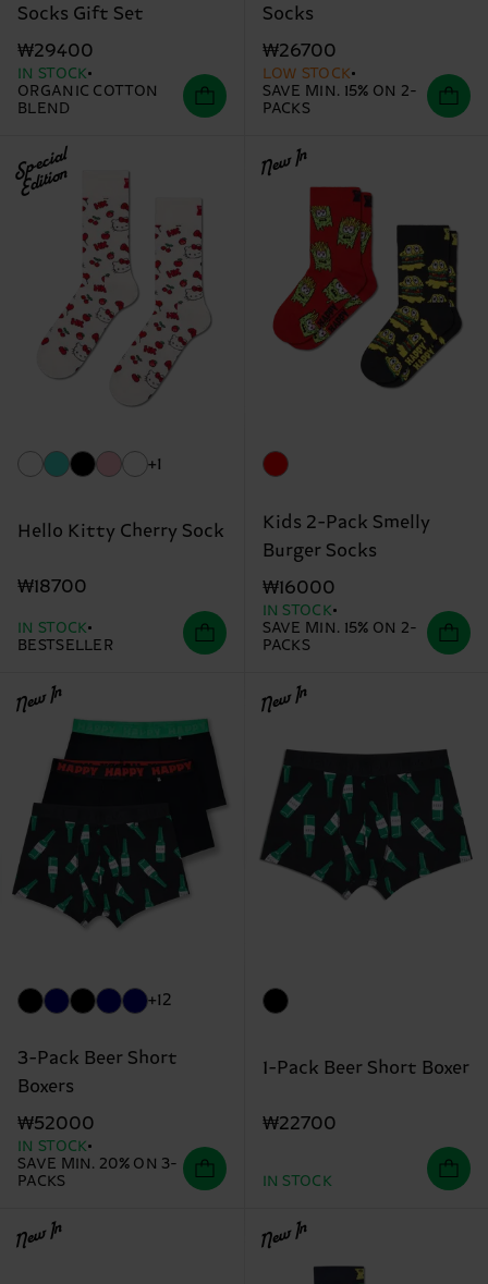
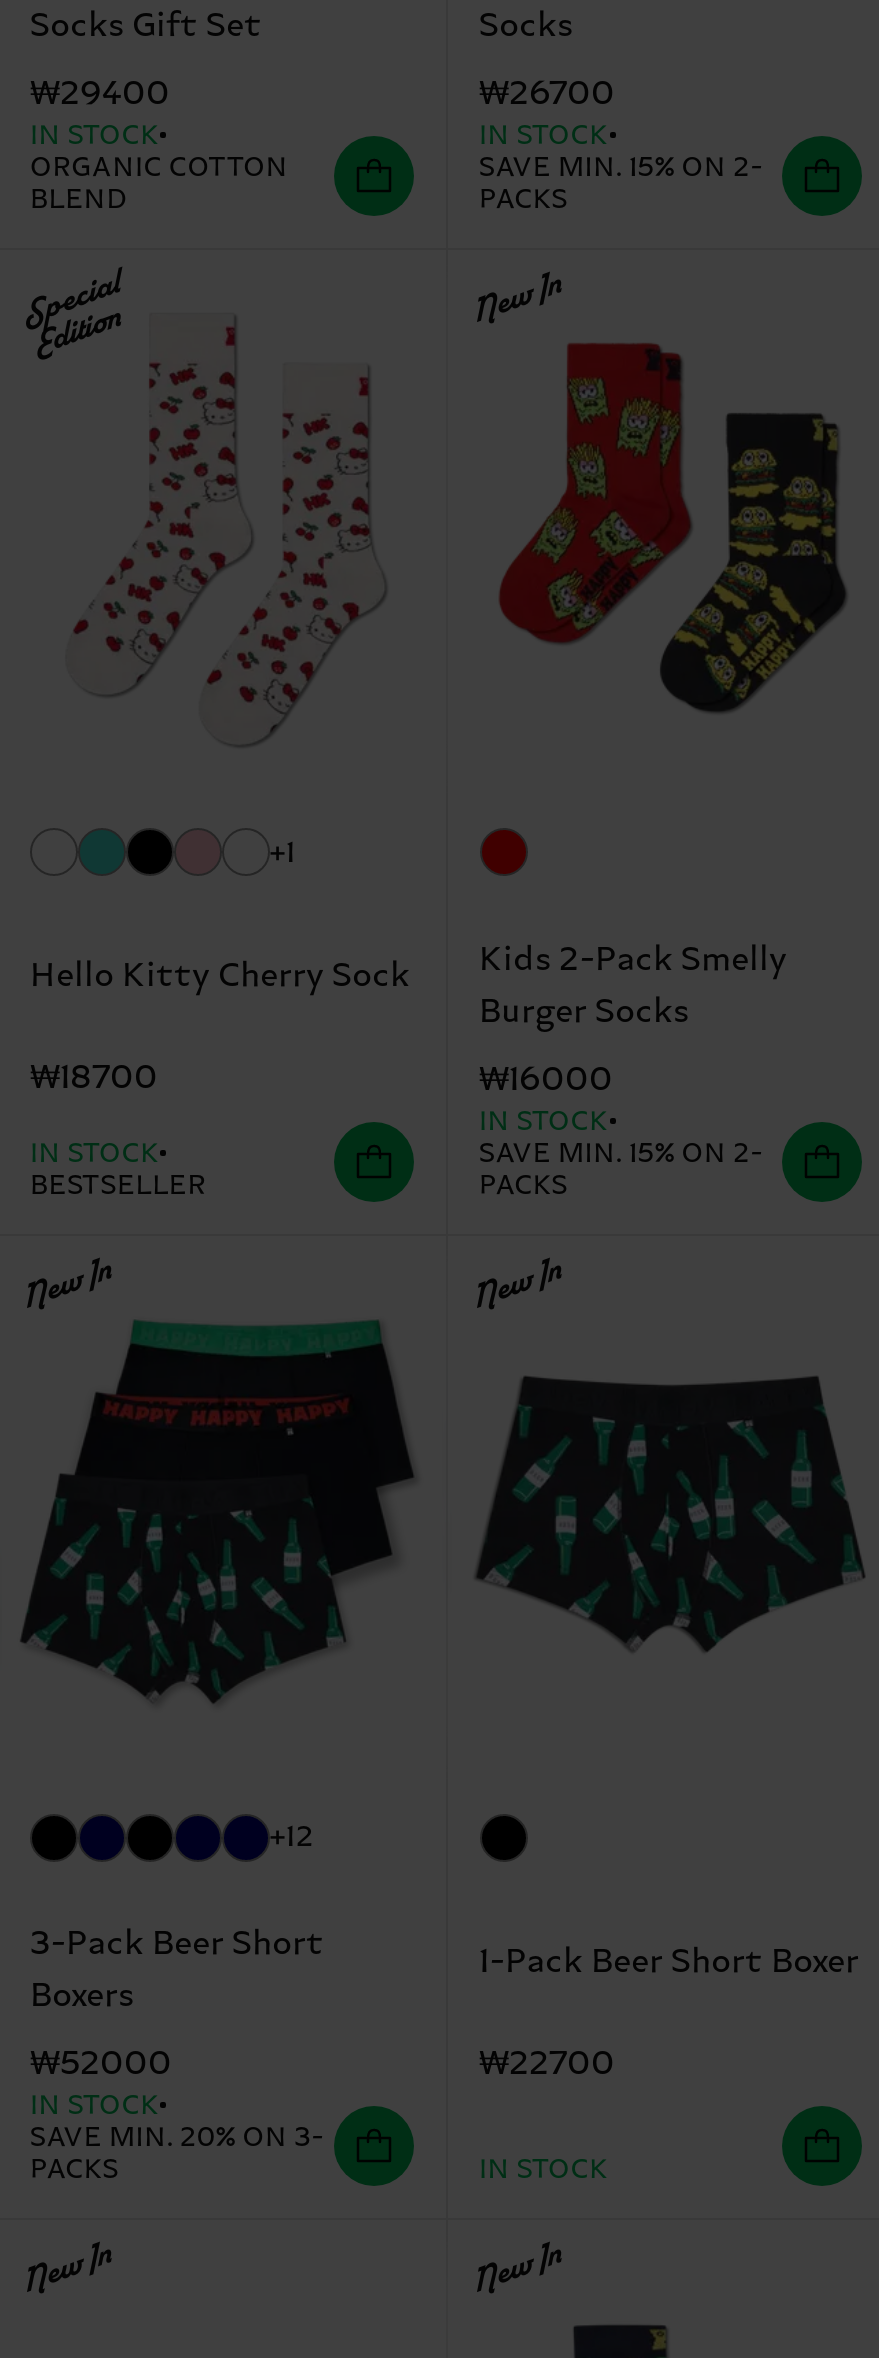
[262,66,352,83] LOW STOCK -> [479,121,610,153] IN STOCK

